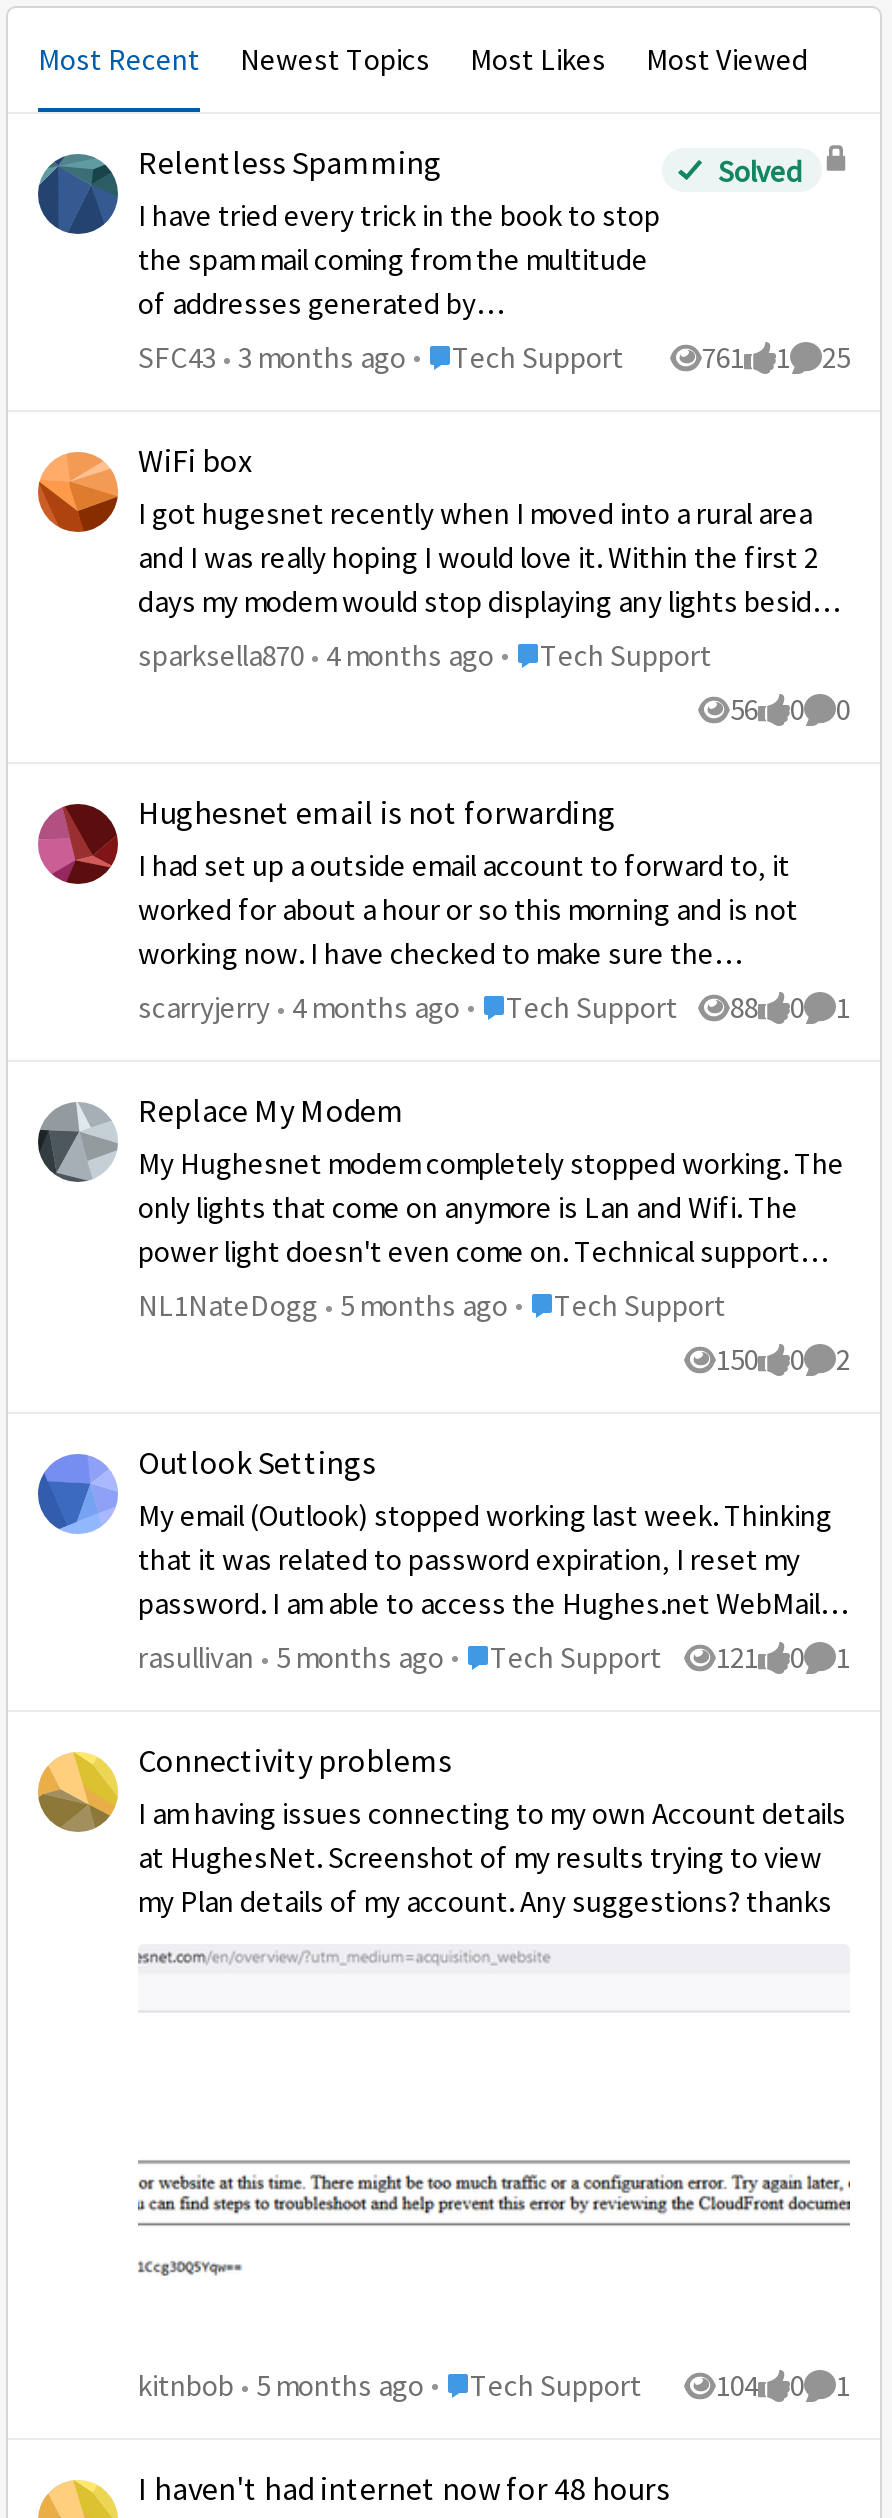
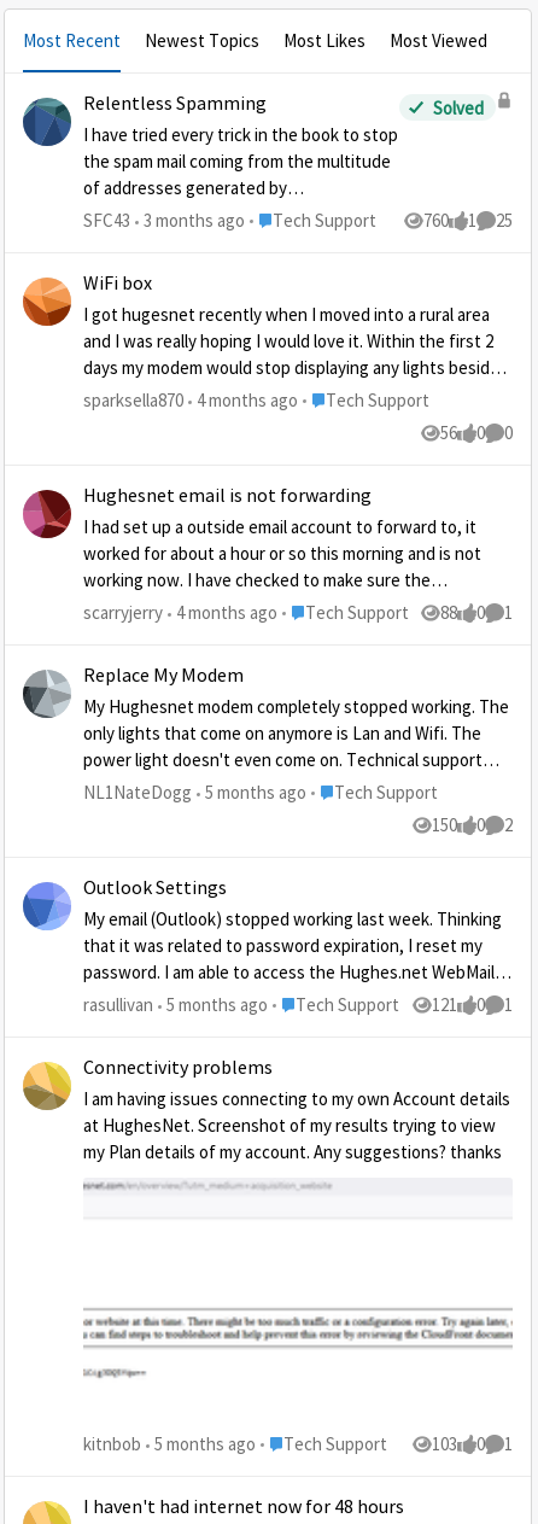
[702,338,744,376] 761 -> [423,209,449,232] 760
[716,2366,758,2404] 104 -> [432,1432,457,1455] 103

